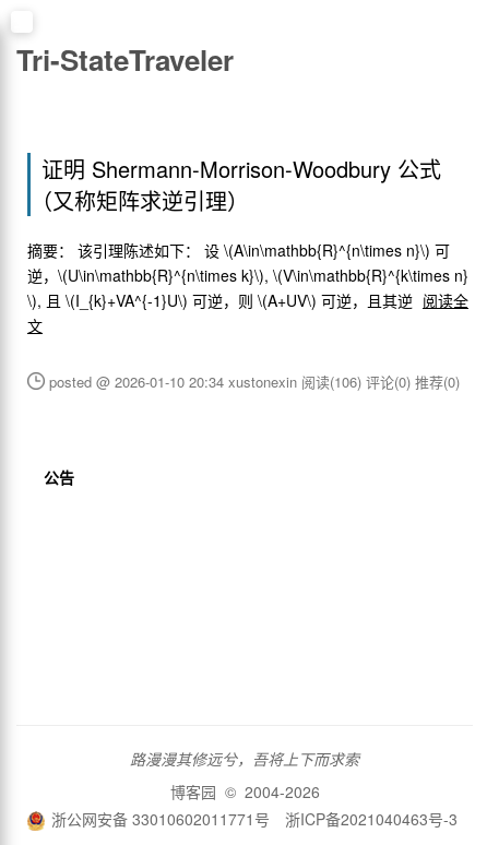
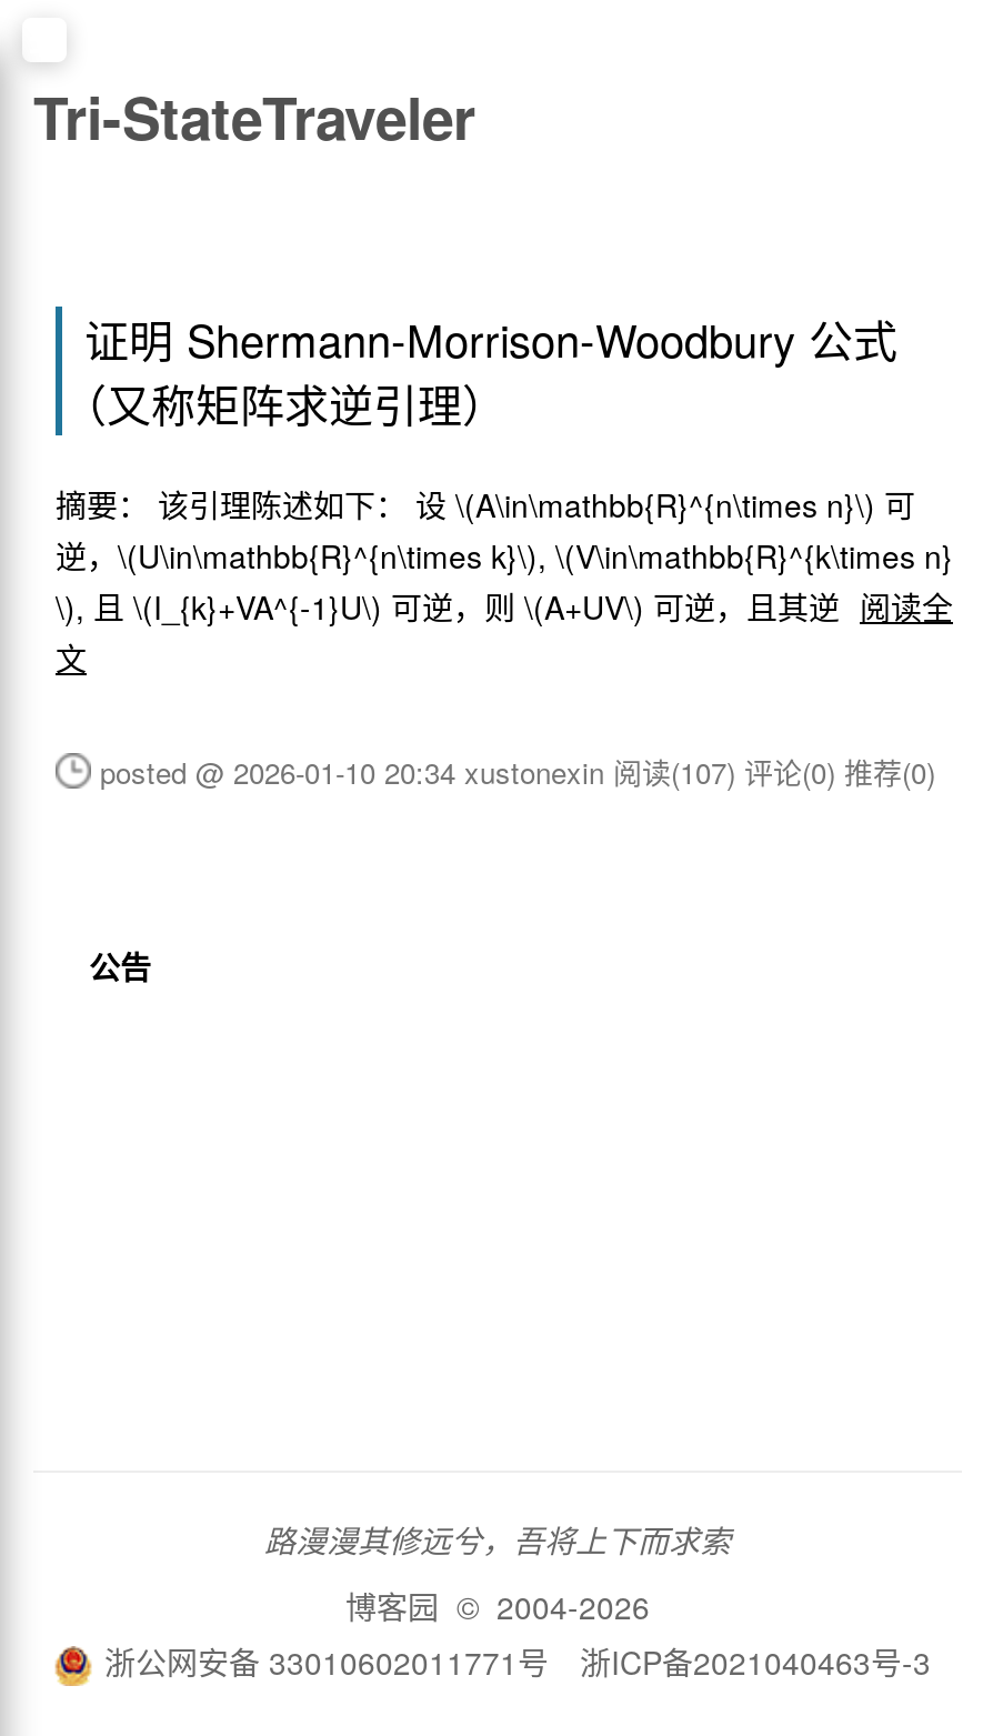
[49,371,460,392] posted @ 2026-01-10 20:34 xustonexin阅读(106) 评论(0) 推荐(0) -> [100,751,935,793] posted @ 2026-01-10 20:34 xustonexin阅读(107) 评论(0) 推荐(0)

